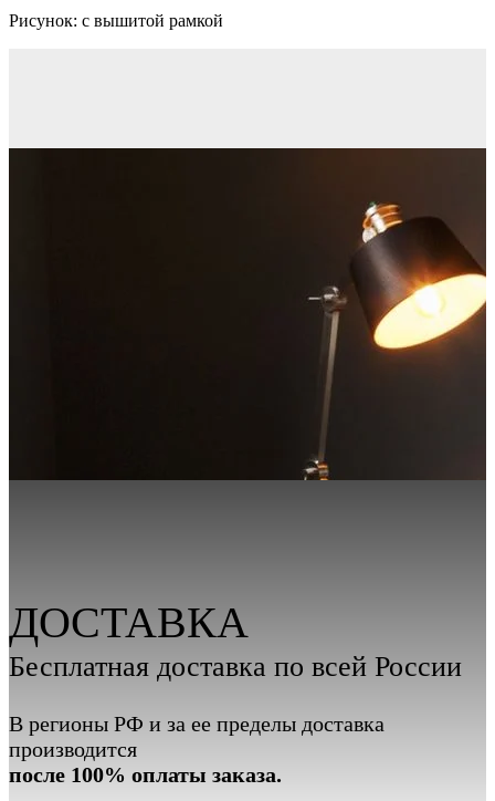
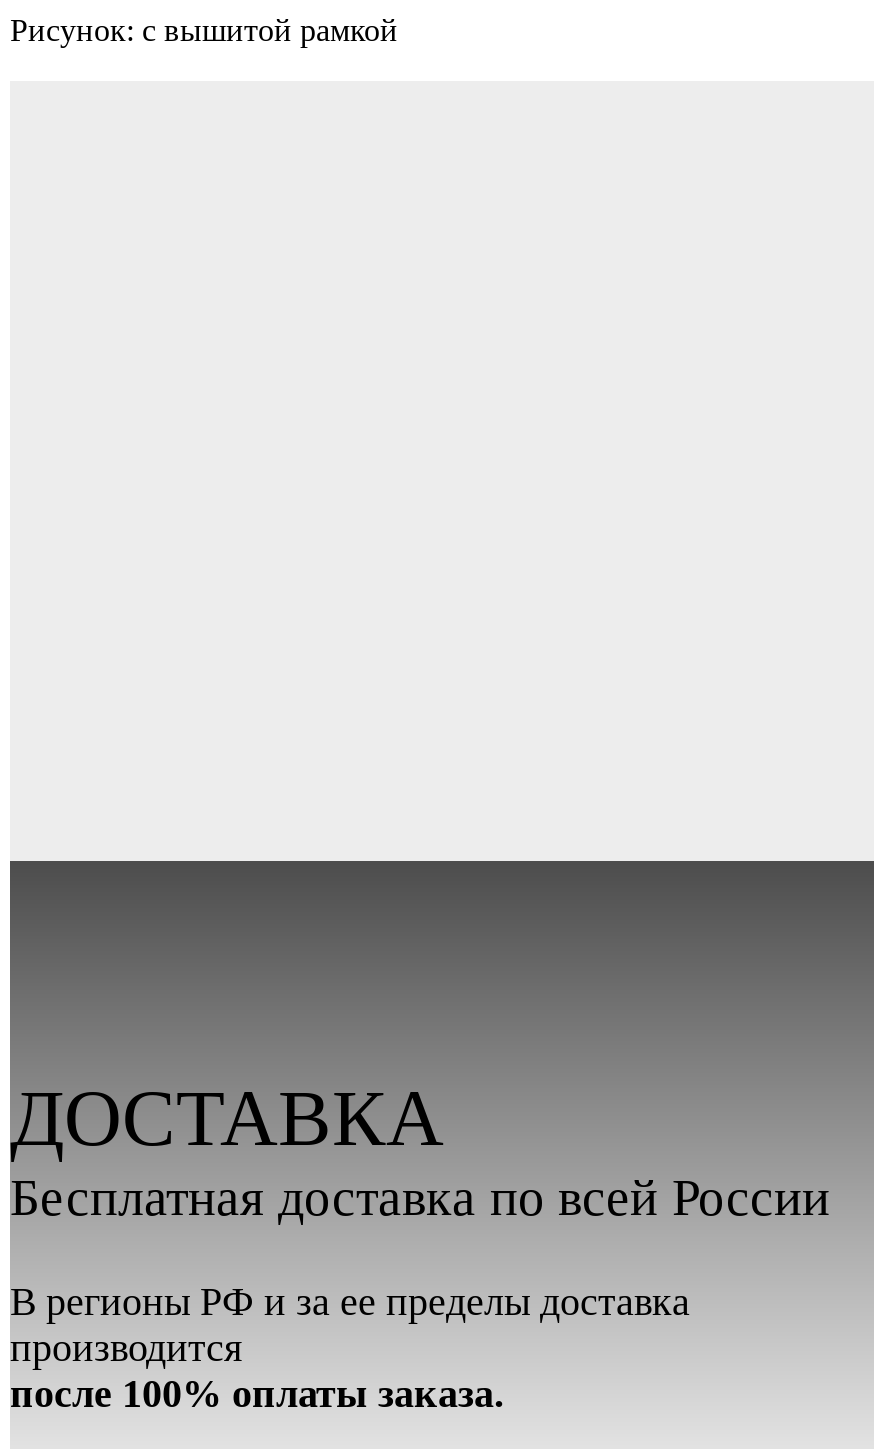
[8,147,487,481] [image] -> none

